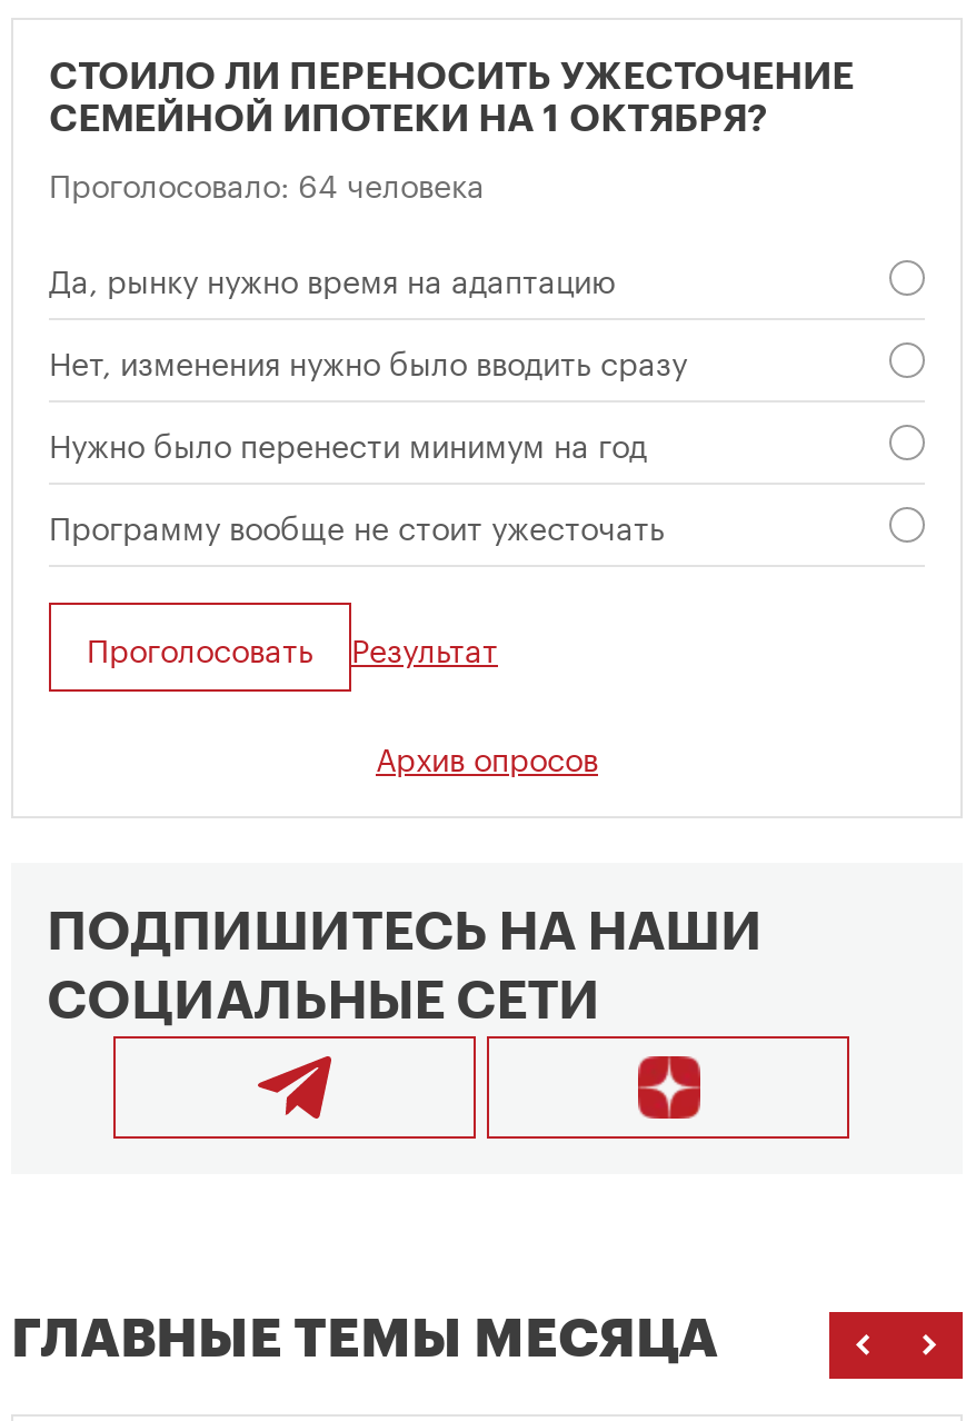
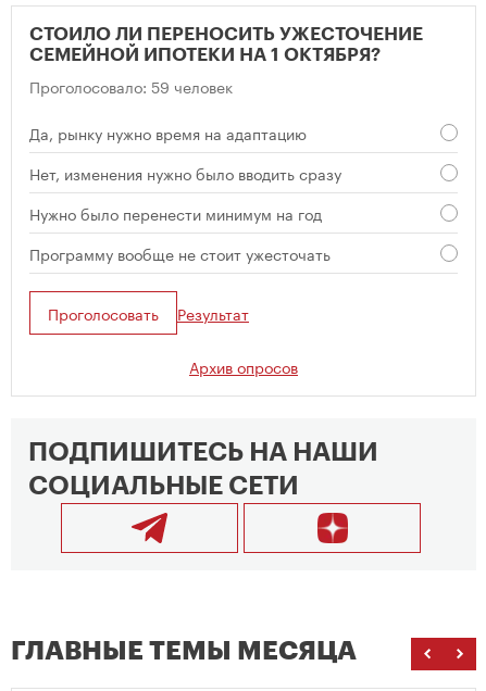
[49,158,485,207] Проголосовало: 64 человека -> [29,74,233,98] Проголосовало: 59 человек

